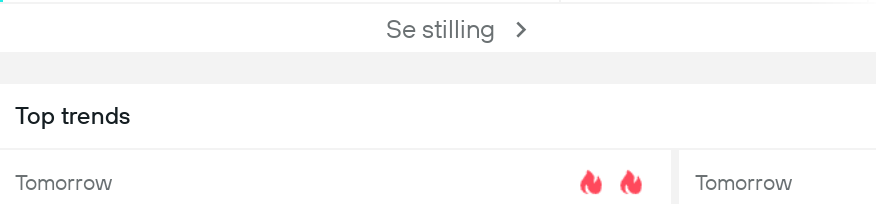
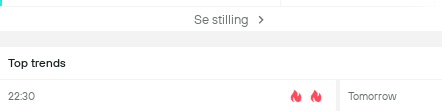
[15,169,113,195] Tomorrow -> [8,89,35,102] 22:30

